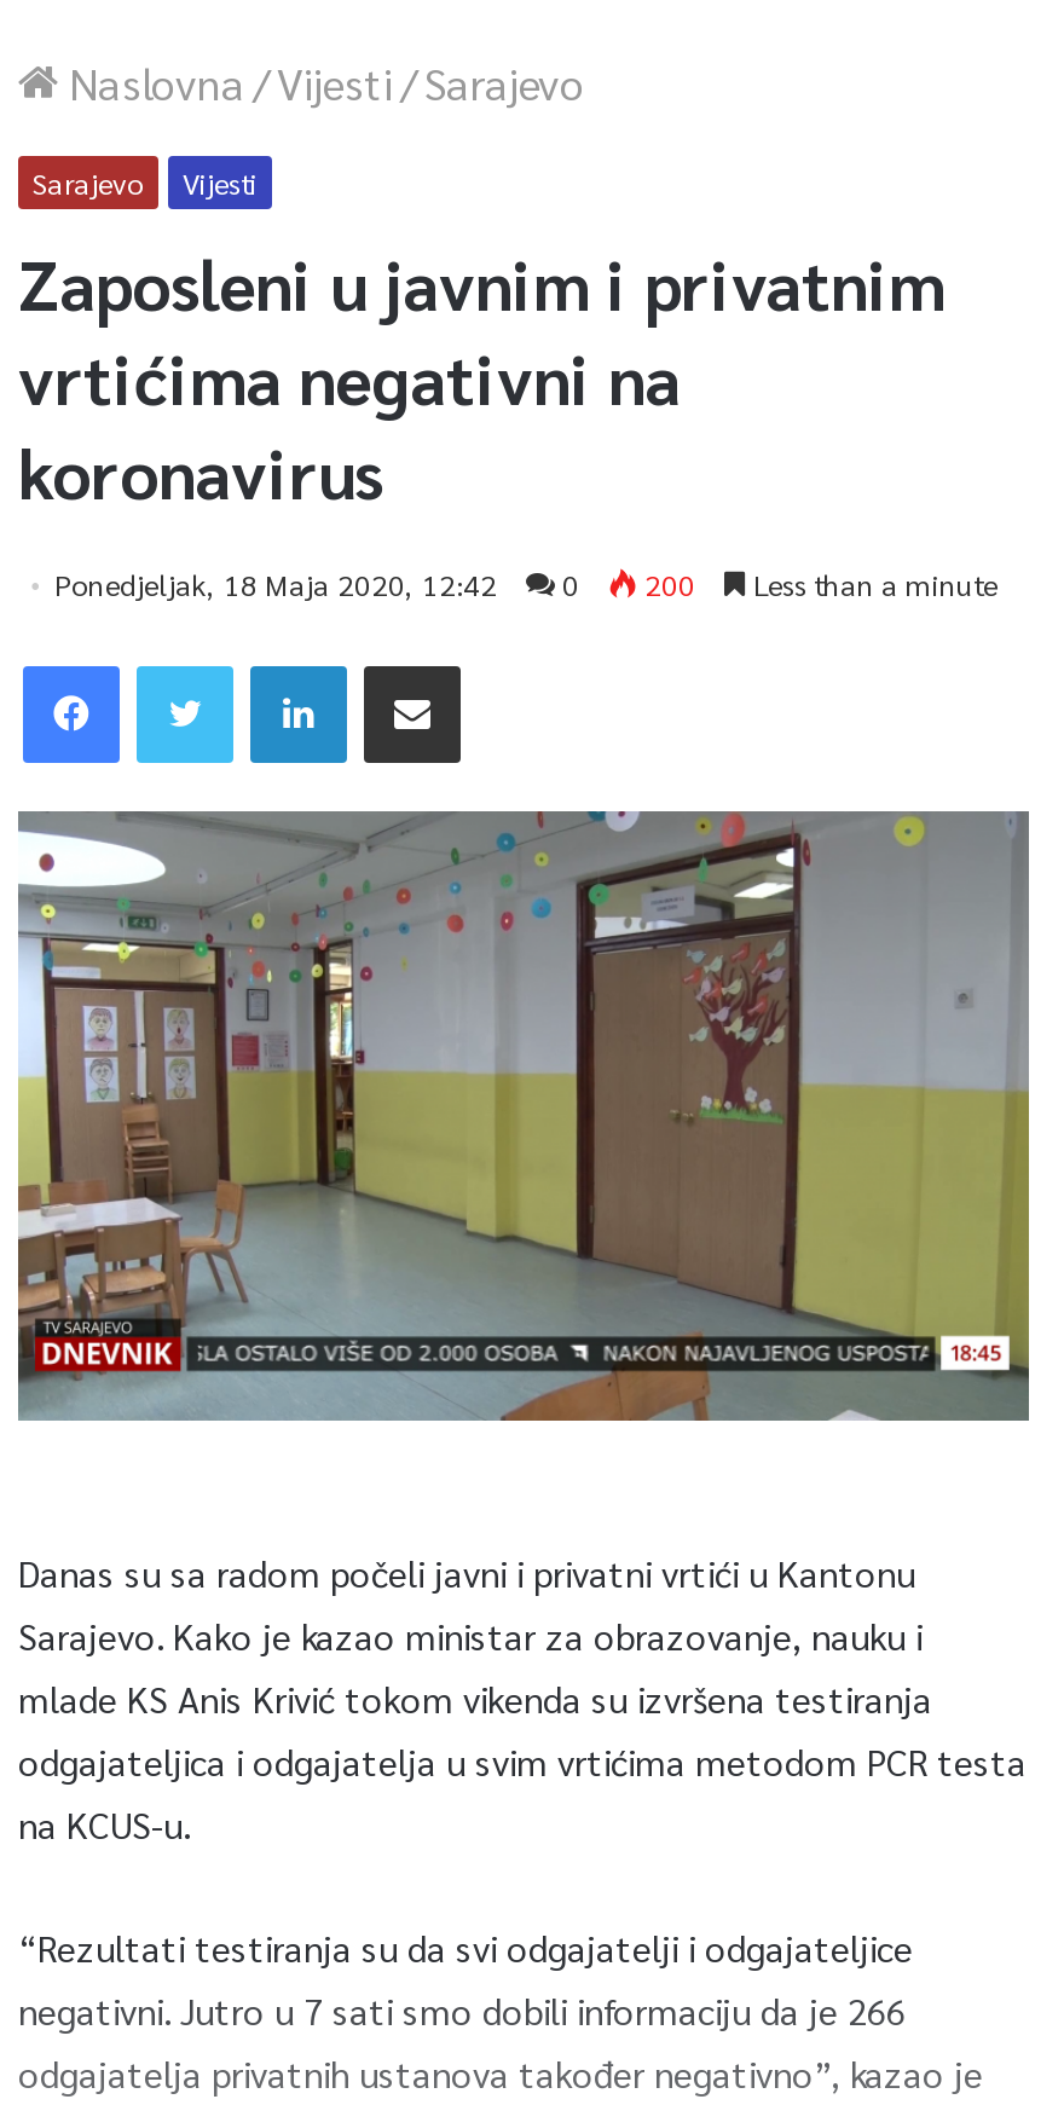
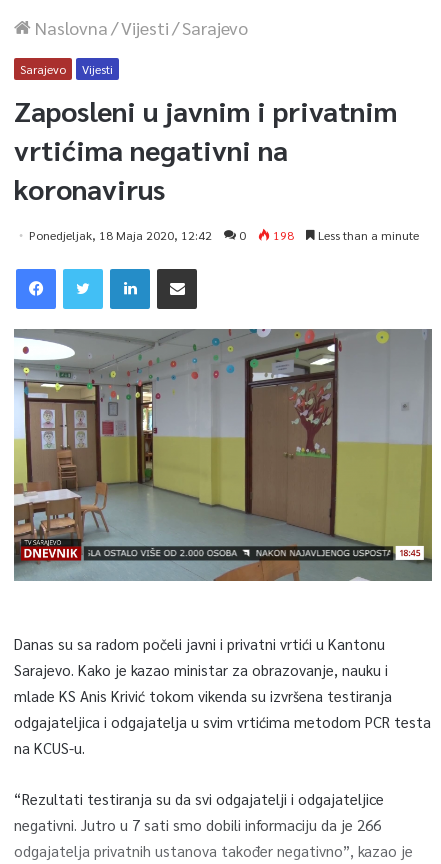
[54,564,997,602] Ponedjeljak, 18 Maja 2020, 12:42 0 200 Less than a minute -> [29,227,419,243] Ponedjeljak, 18 Maja 2020, 12:42 0 198 Less than a minute

